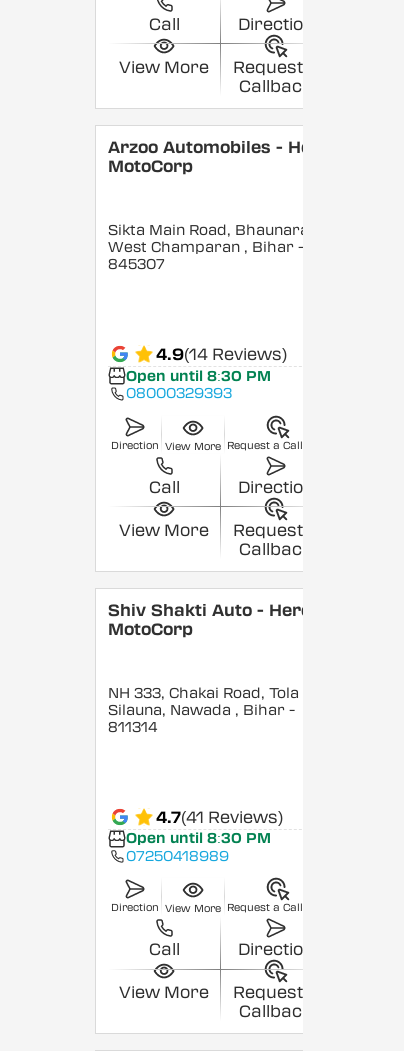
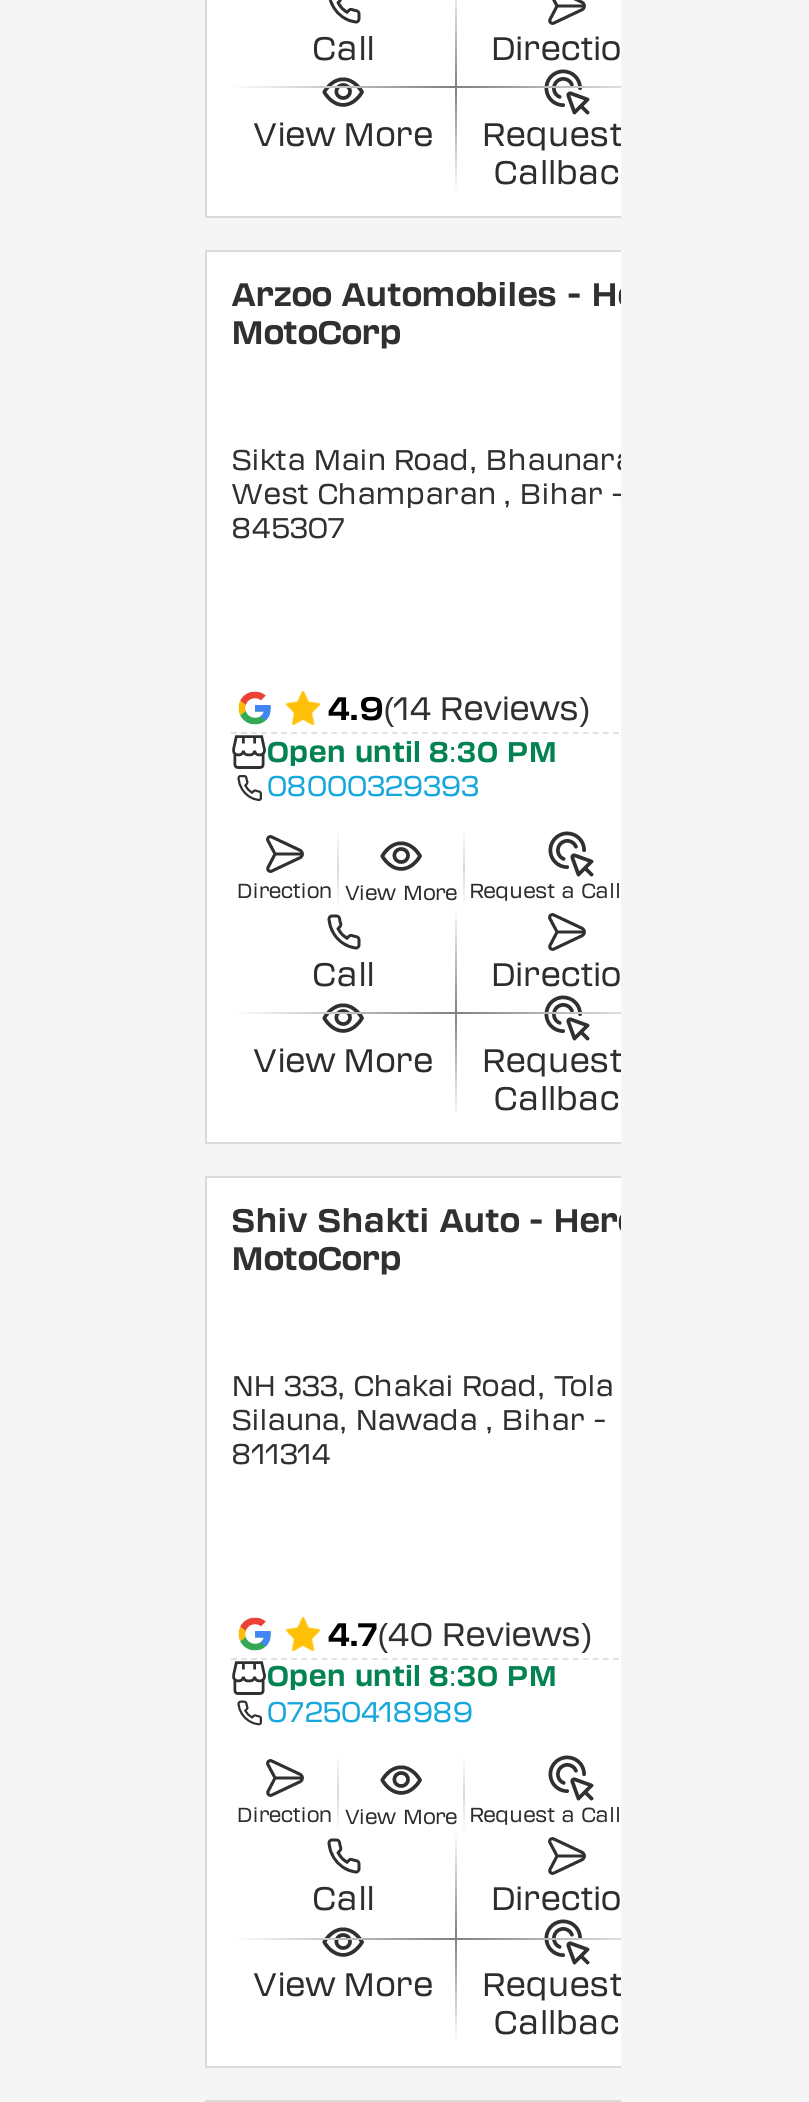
[156,807,283,826] 4.7(41 Reviews) -> [327,1615,591,1653] 4.7(40 Reviews)

